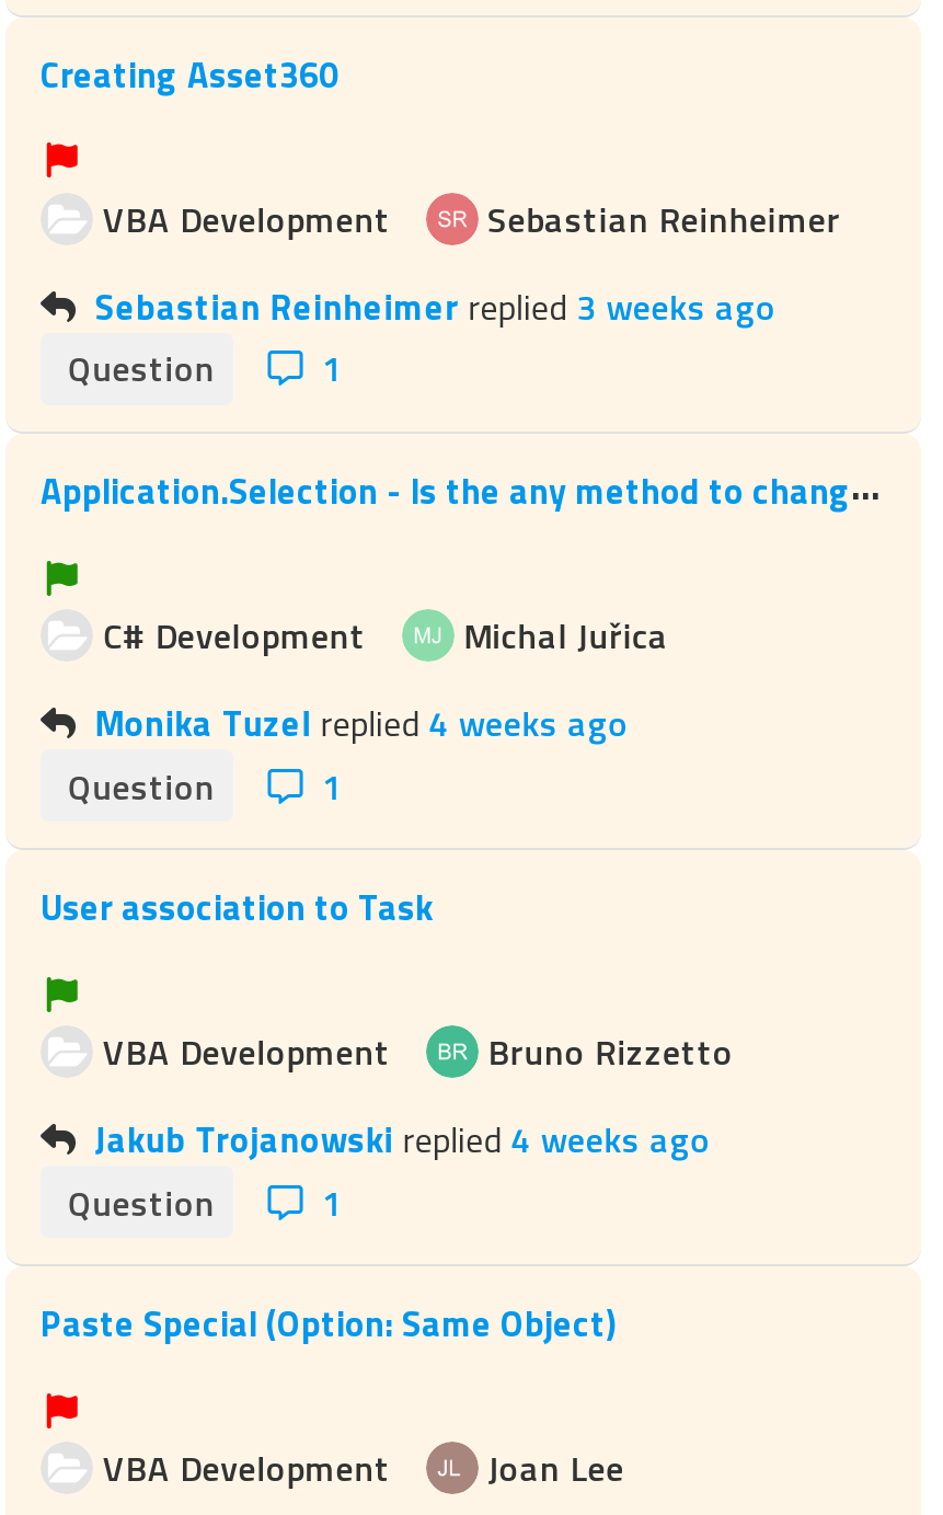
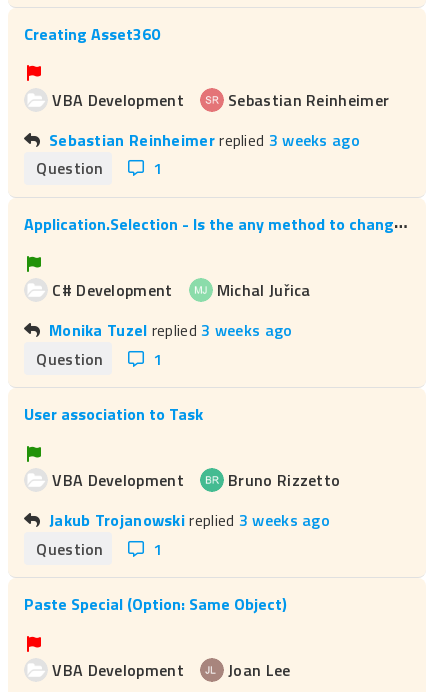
[95,697,629,749] Monika Tuzel replied 4 weeks ago -> [49,318,293,342] Monika Tuzel replied 3 weeks ago
[95,1113,711,1166] Jakub Trojanowski replied 4 weeks ago -> [49,508,330,532] Jakub Trojanowski replied 3 weeks ago

